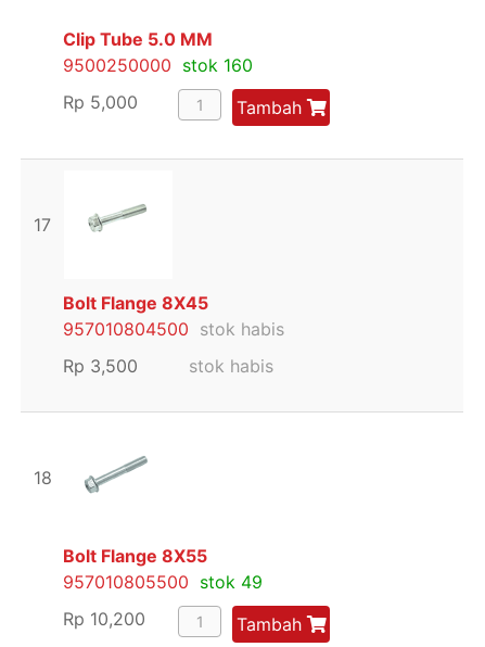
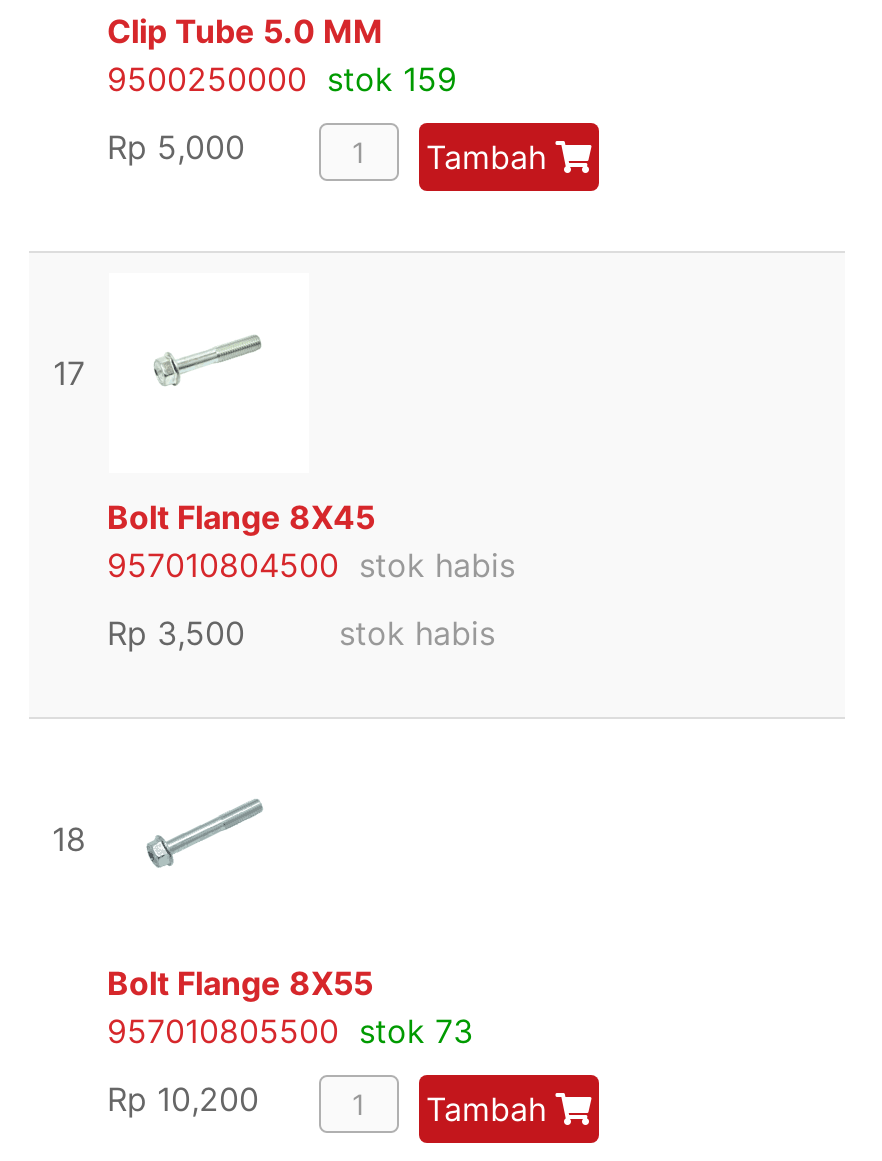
[63,54,253,76] 9500250000 stok 160 -> [107,59,457,99] 9500250000 stok 159
[63,571,263,593] 957010805500 stok 49 -> [107,1011,473,1051] 957010805500 stok 73

